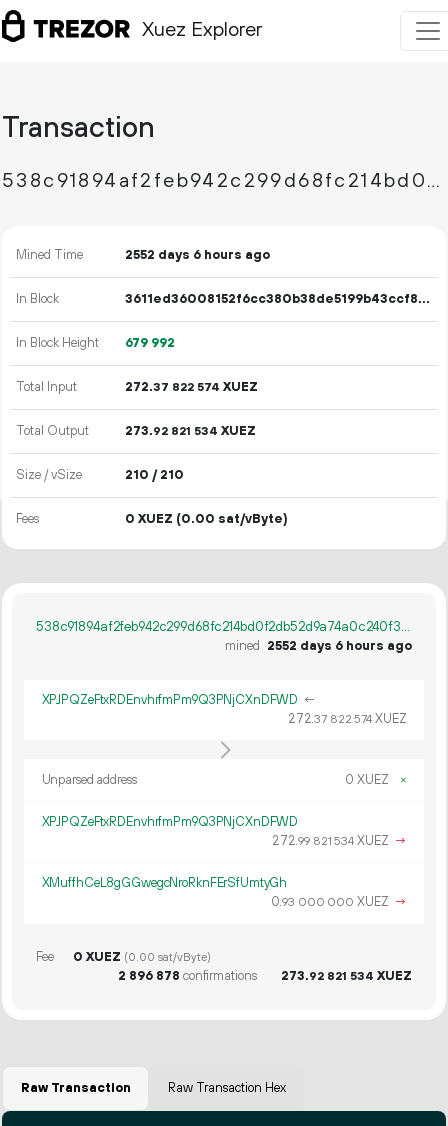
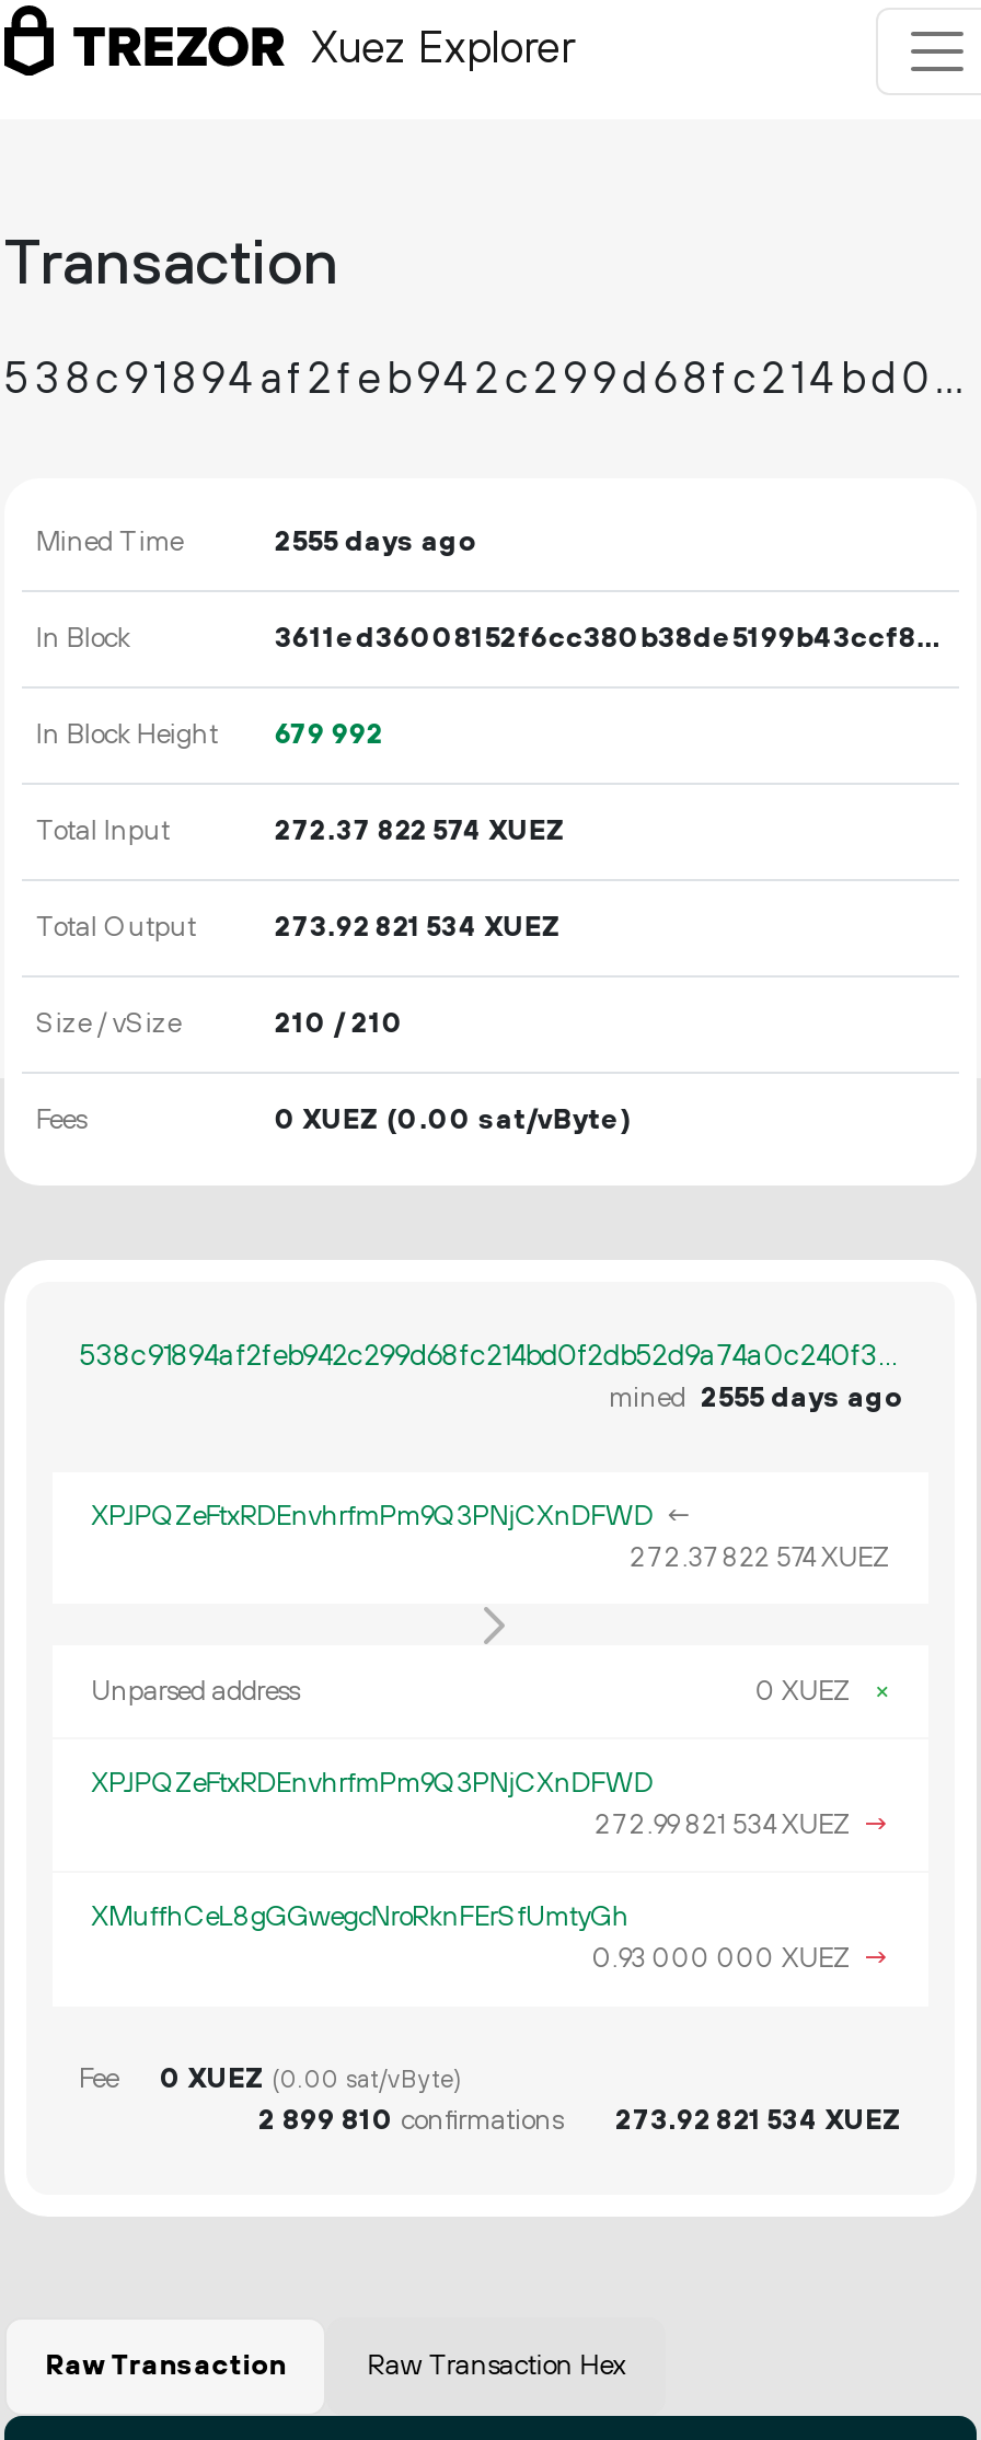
[125,247,270,263] 2552 days 6 hours ago -> [275,524,476,559] 2555 days ago
[225,638,412,654] mined 2552 days 6 hours ago -> [609,1380,902,1415] mined 2555 days ago
[118,967,257,983] 2 896 878 confirmations -> [258,2102,563,2137] 2 899 810 confirmations

